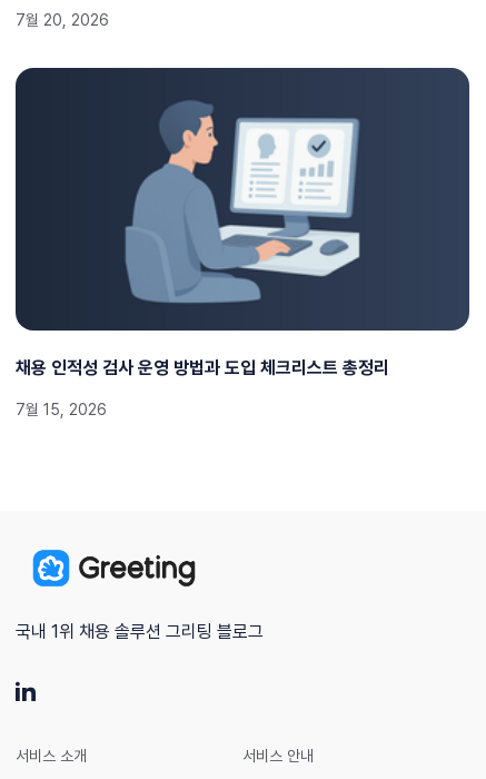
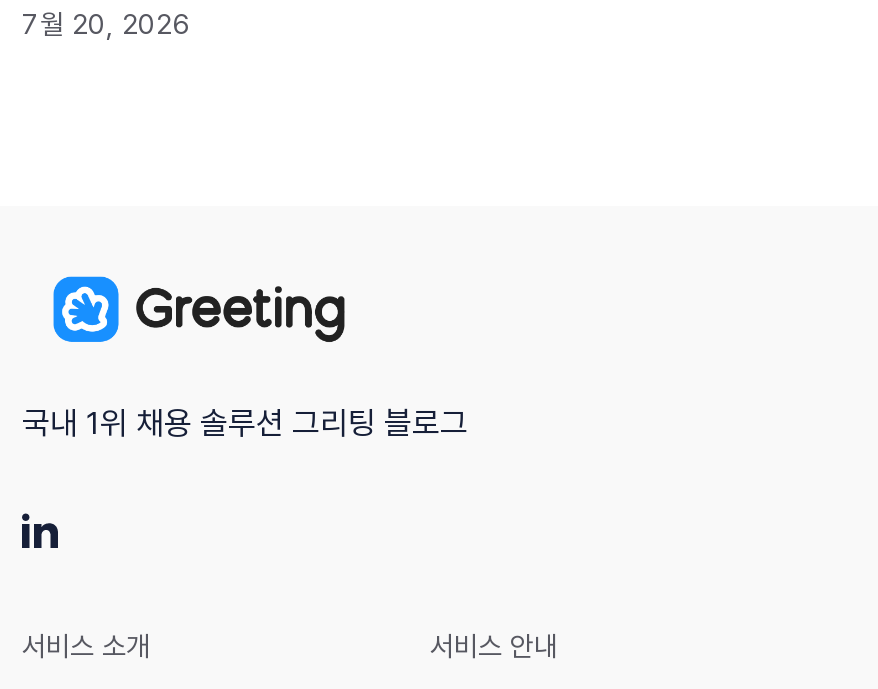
[14,67,470,419] [image] | 채용 인적성 검사 운영 방법과 도입 체크리스트 총정리 | 7월 15, 2026 -> none

